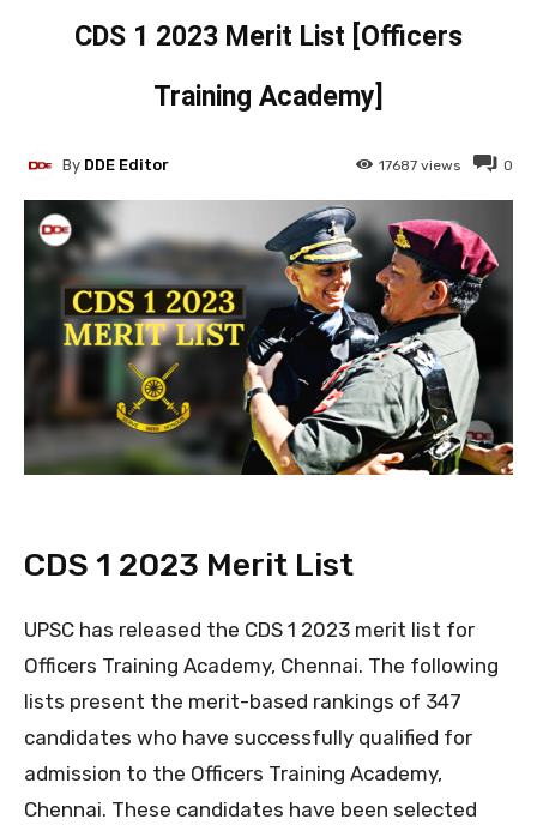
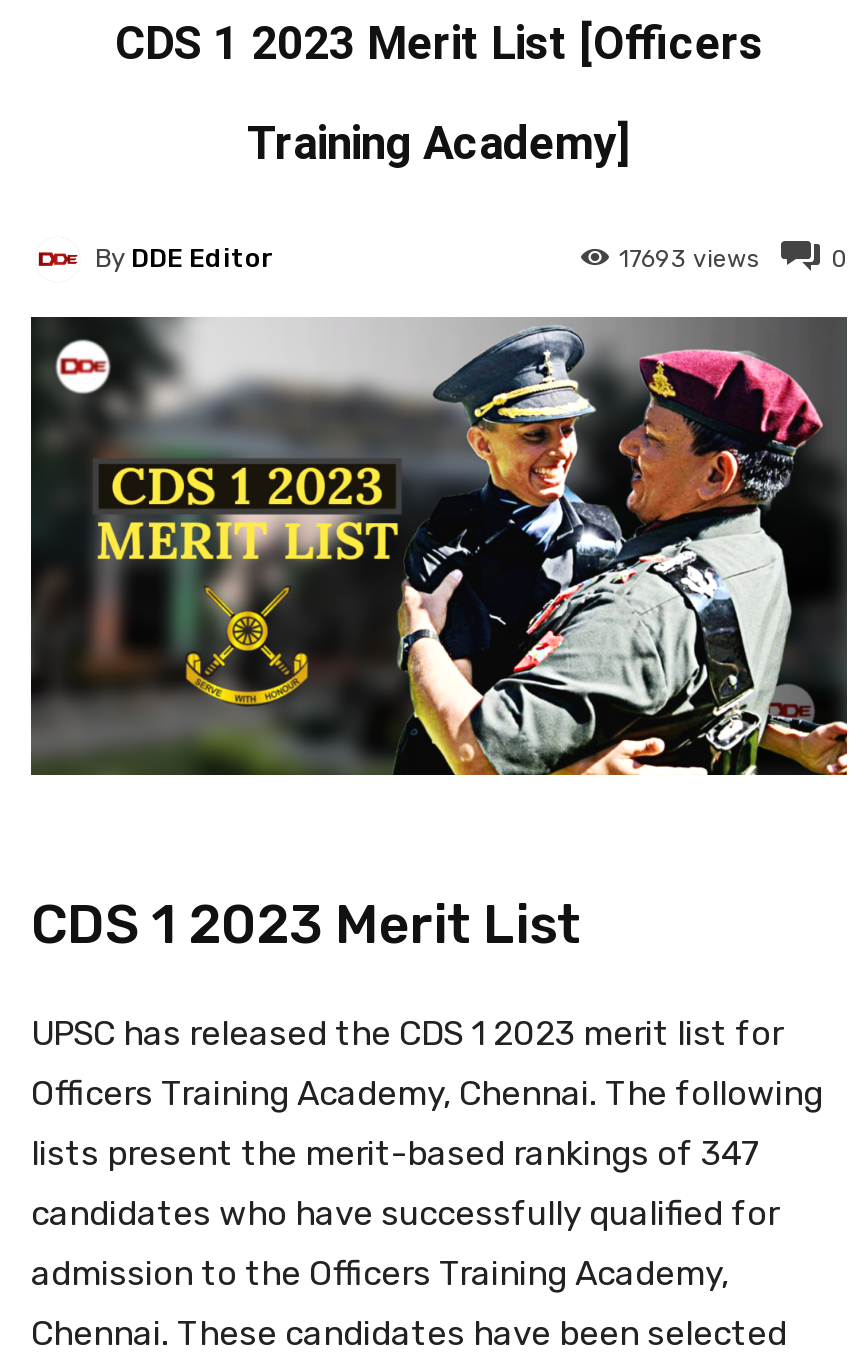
[379,156,461,173] 17687 views -> [619,244,761,272] 17693 views

